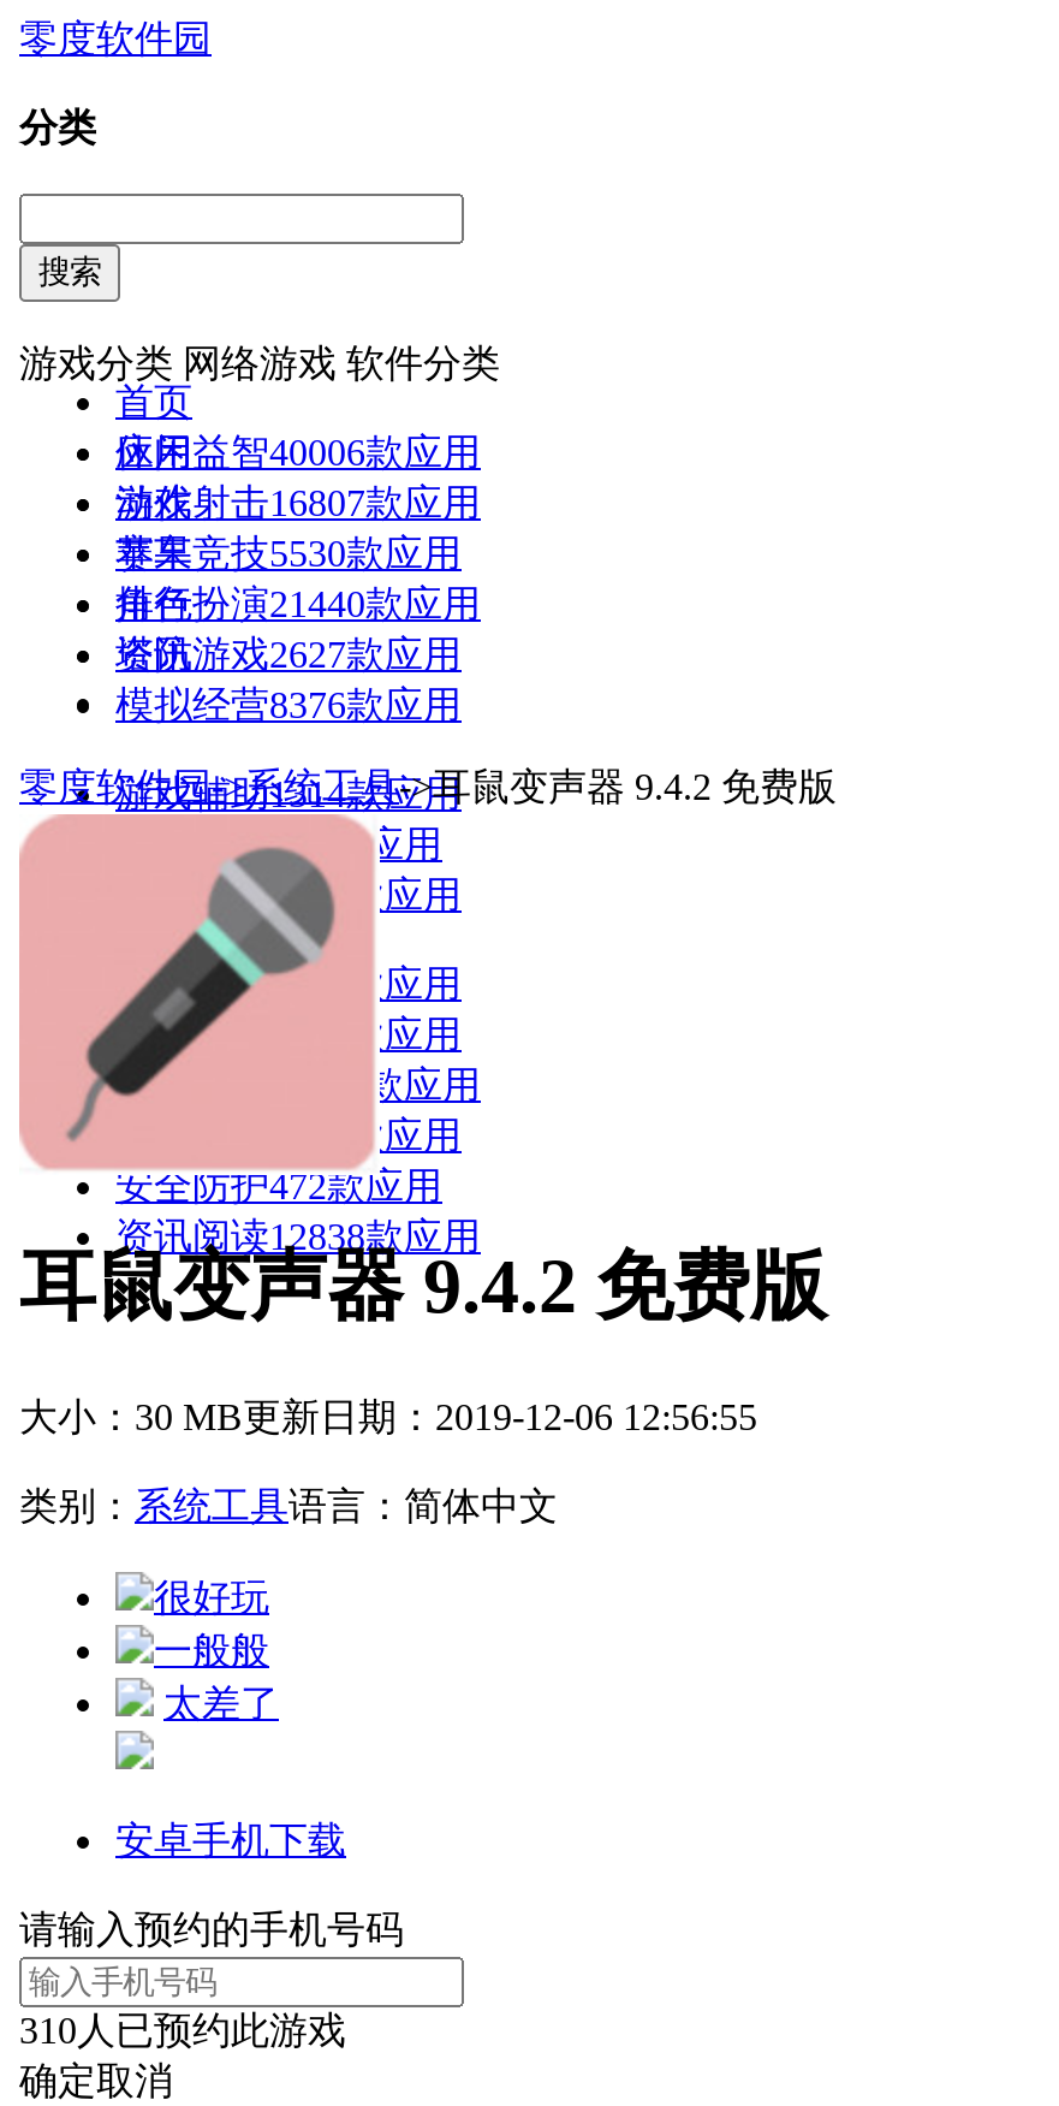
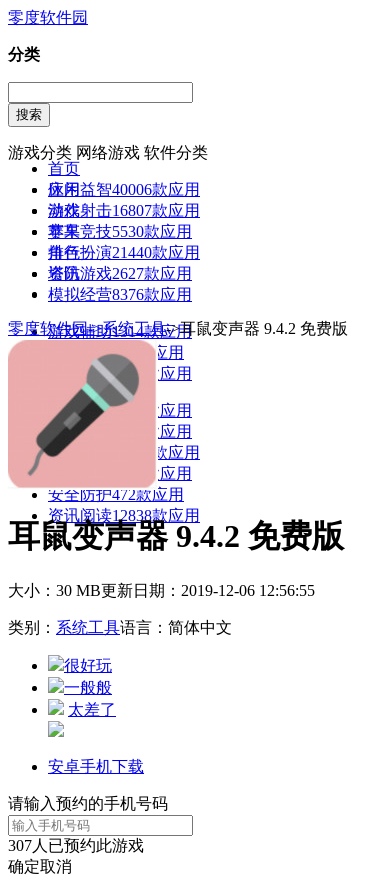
[19,2010,346,2050] 310人已预约此游戏 -> [8,837,144,854] 307人已预约此游戏

